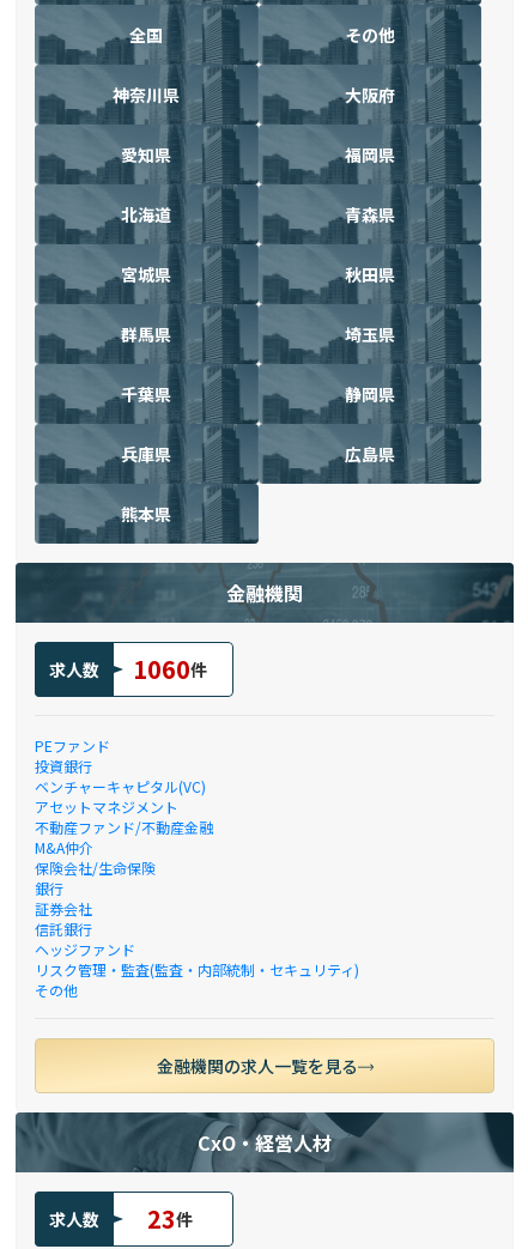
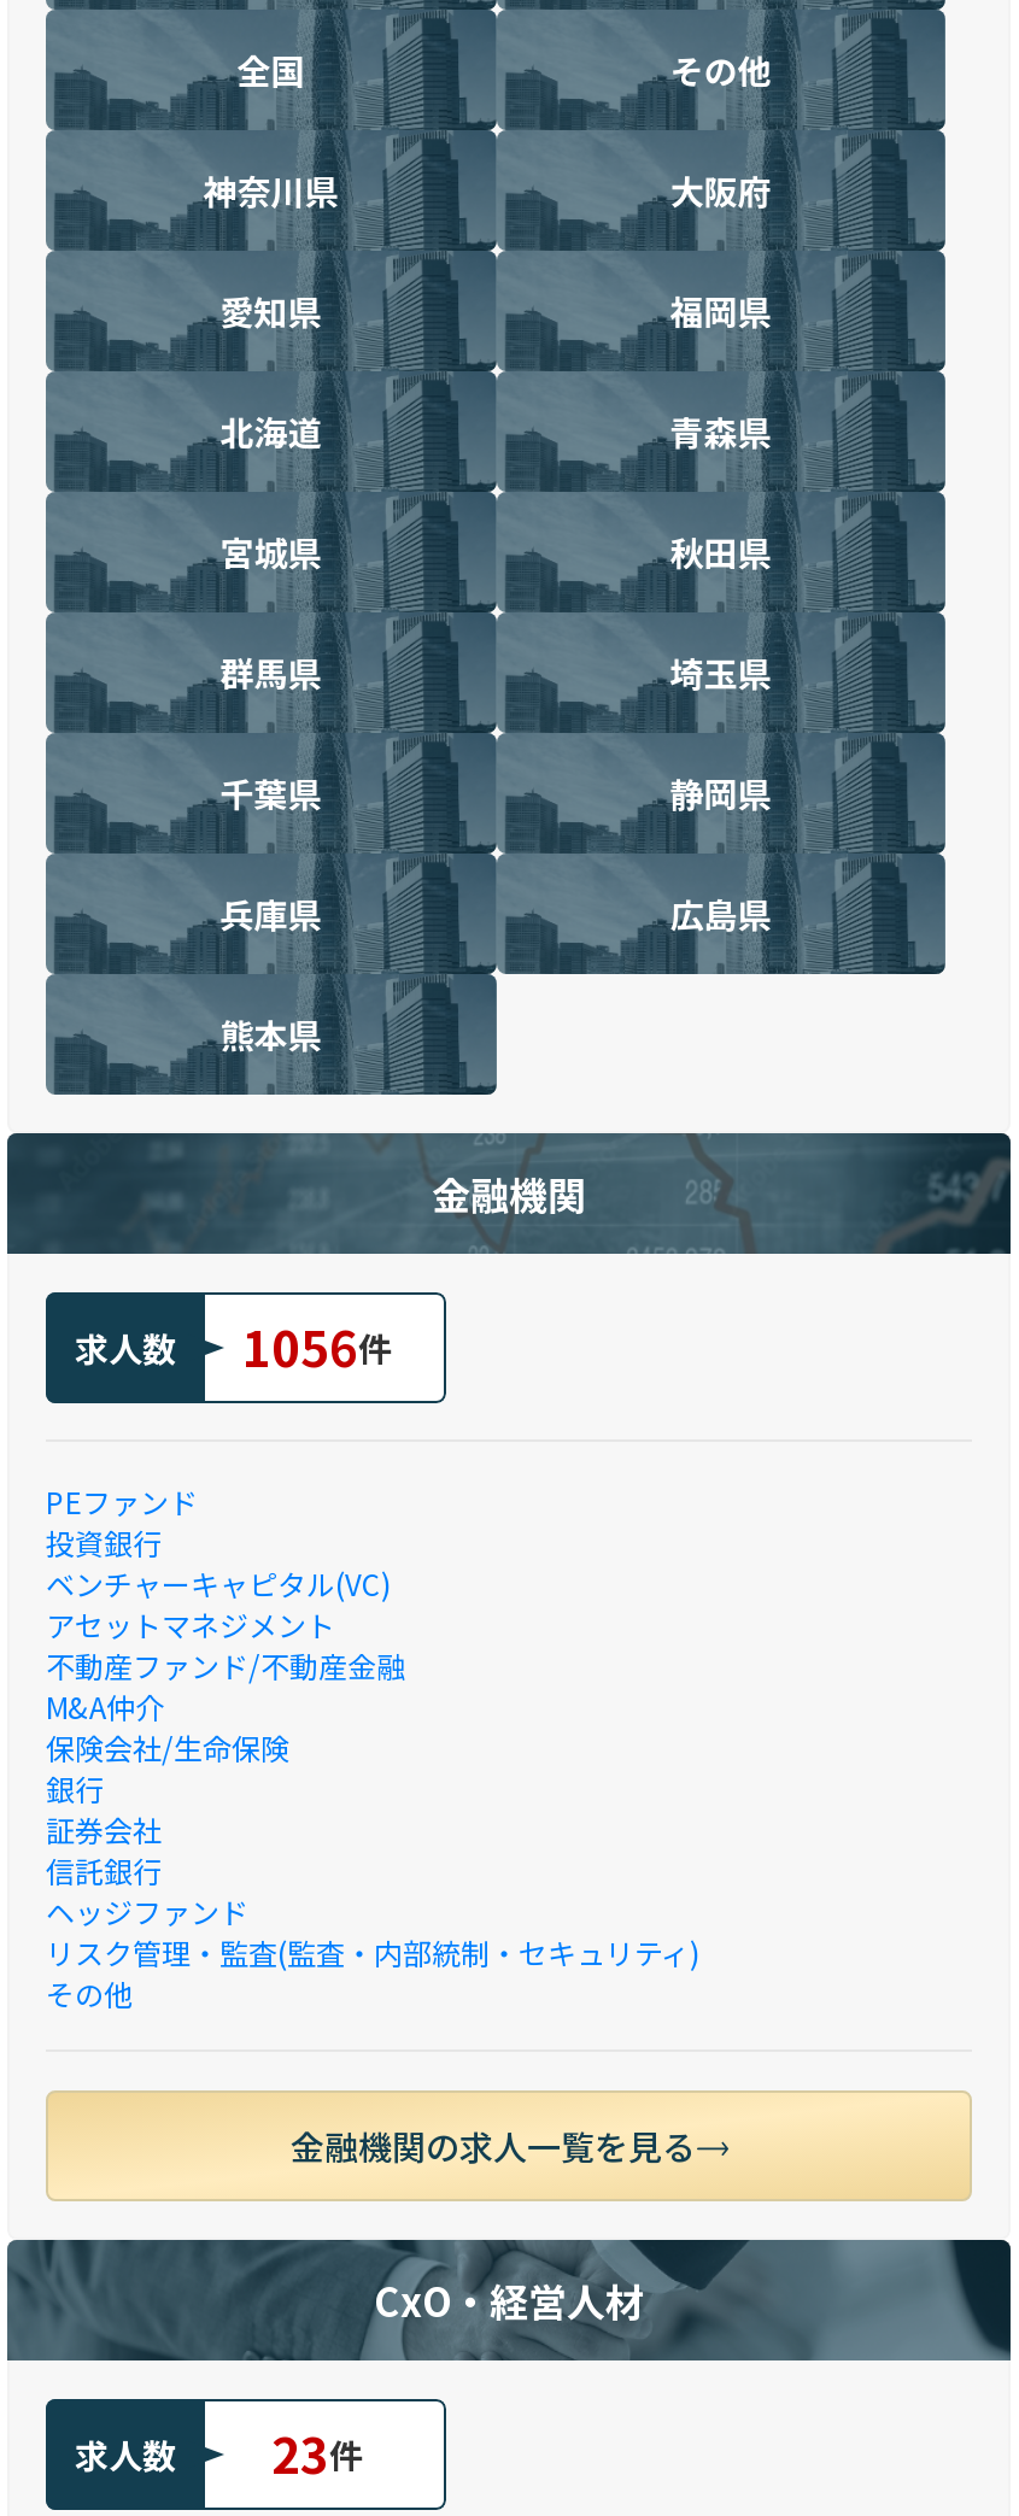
[49,651,207,686] 求人数 1060件 -> [75,1312,392,1382] 求人数 1056件

